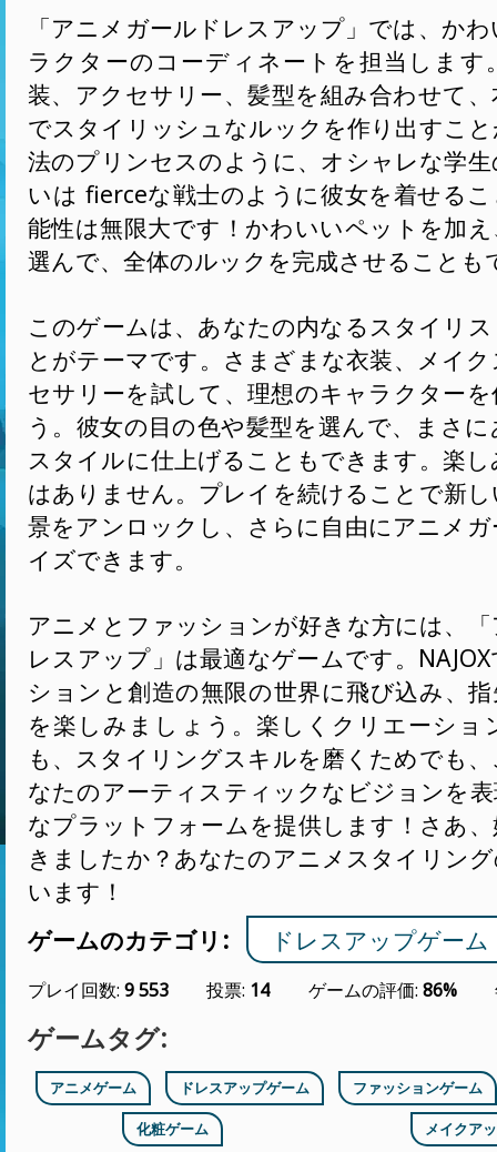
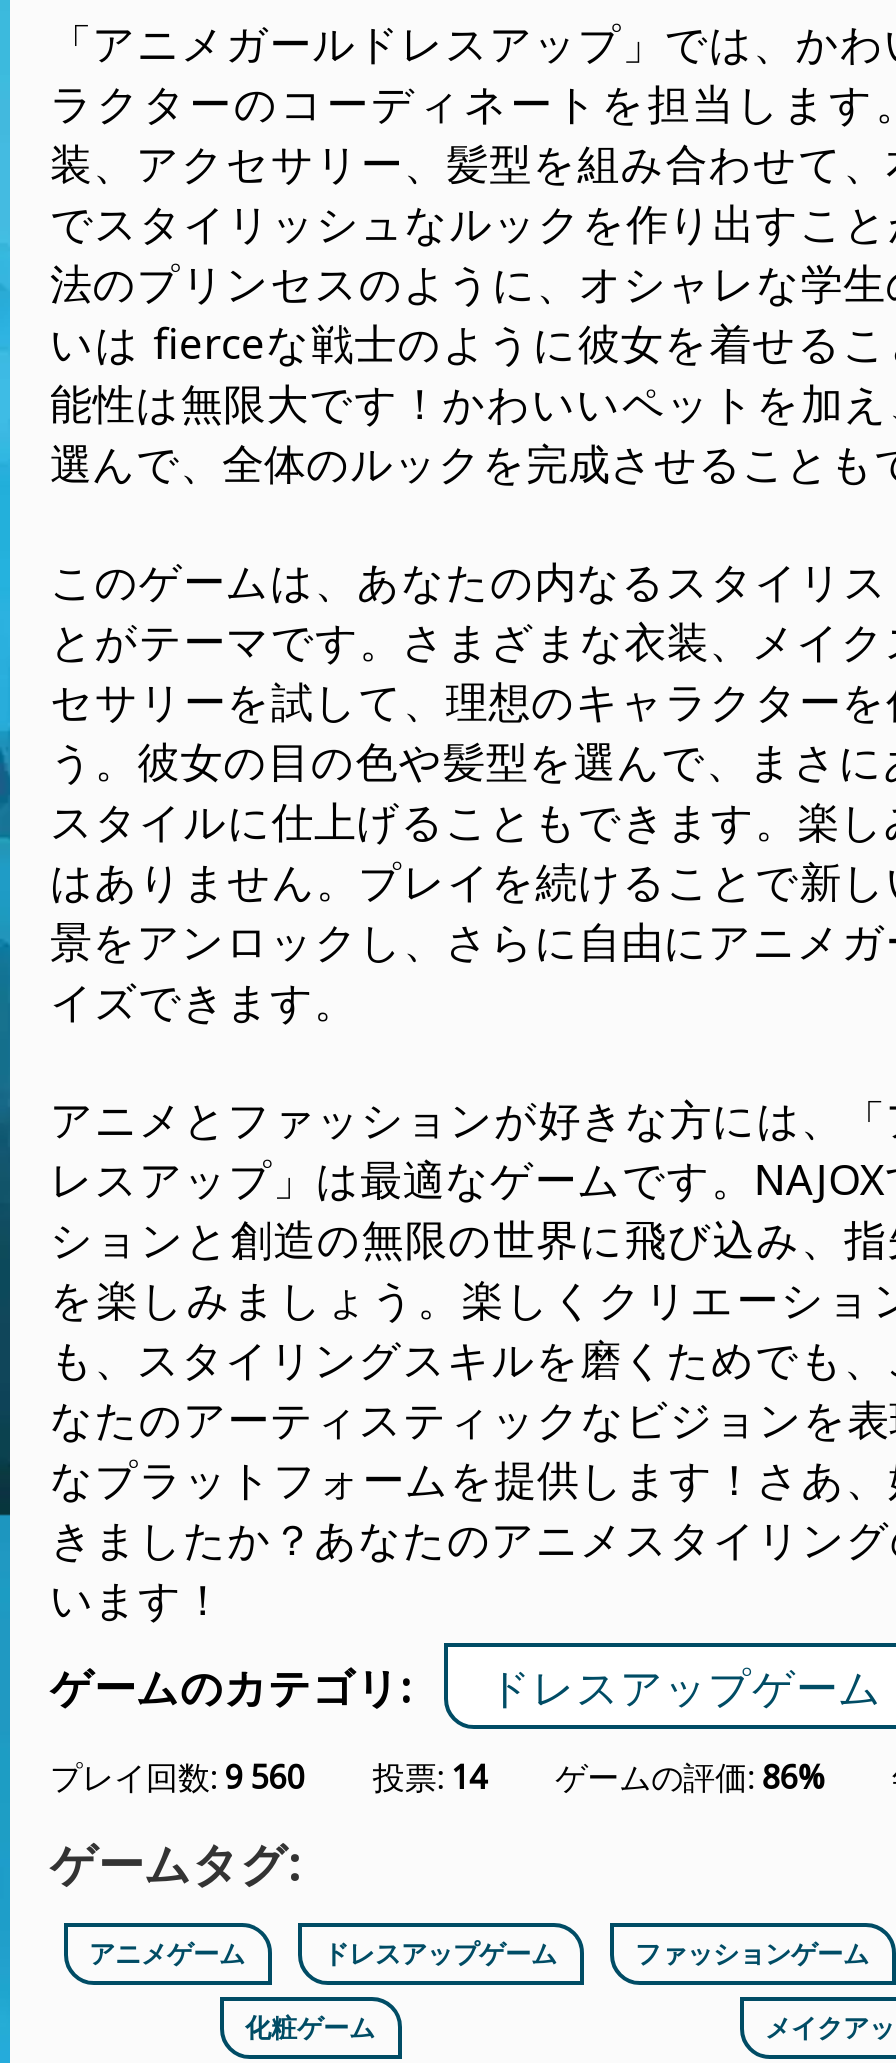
[28,978,169,1002] プレイ回数: 9 553 -> [50,1755,304,1799] プレイ回数: 9 560

